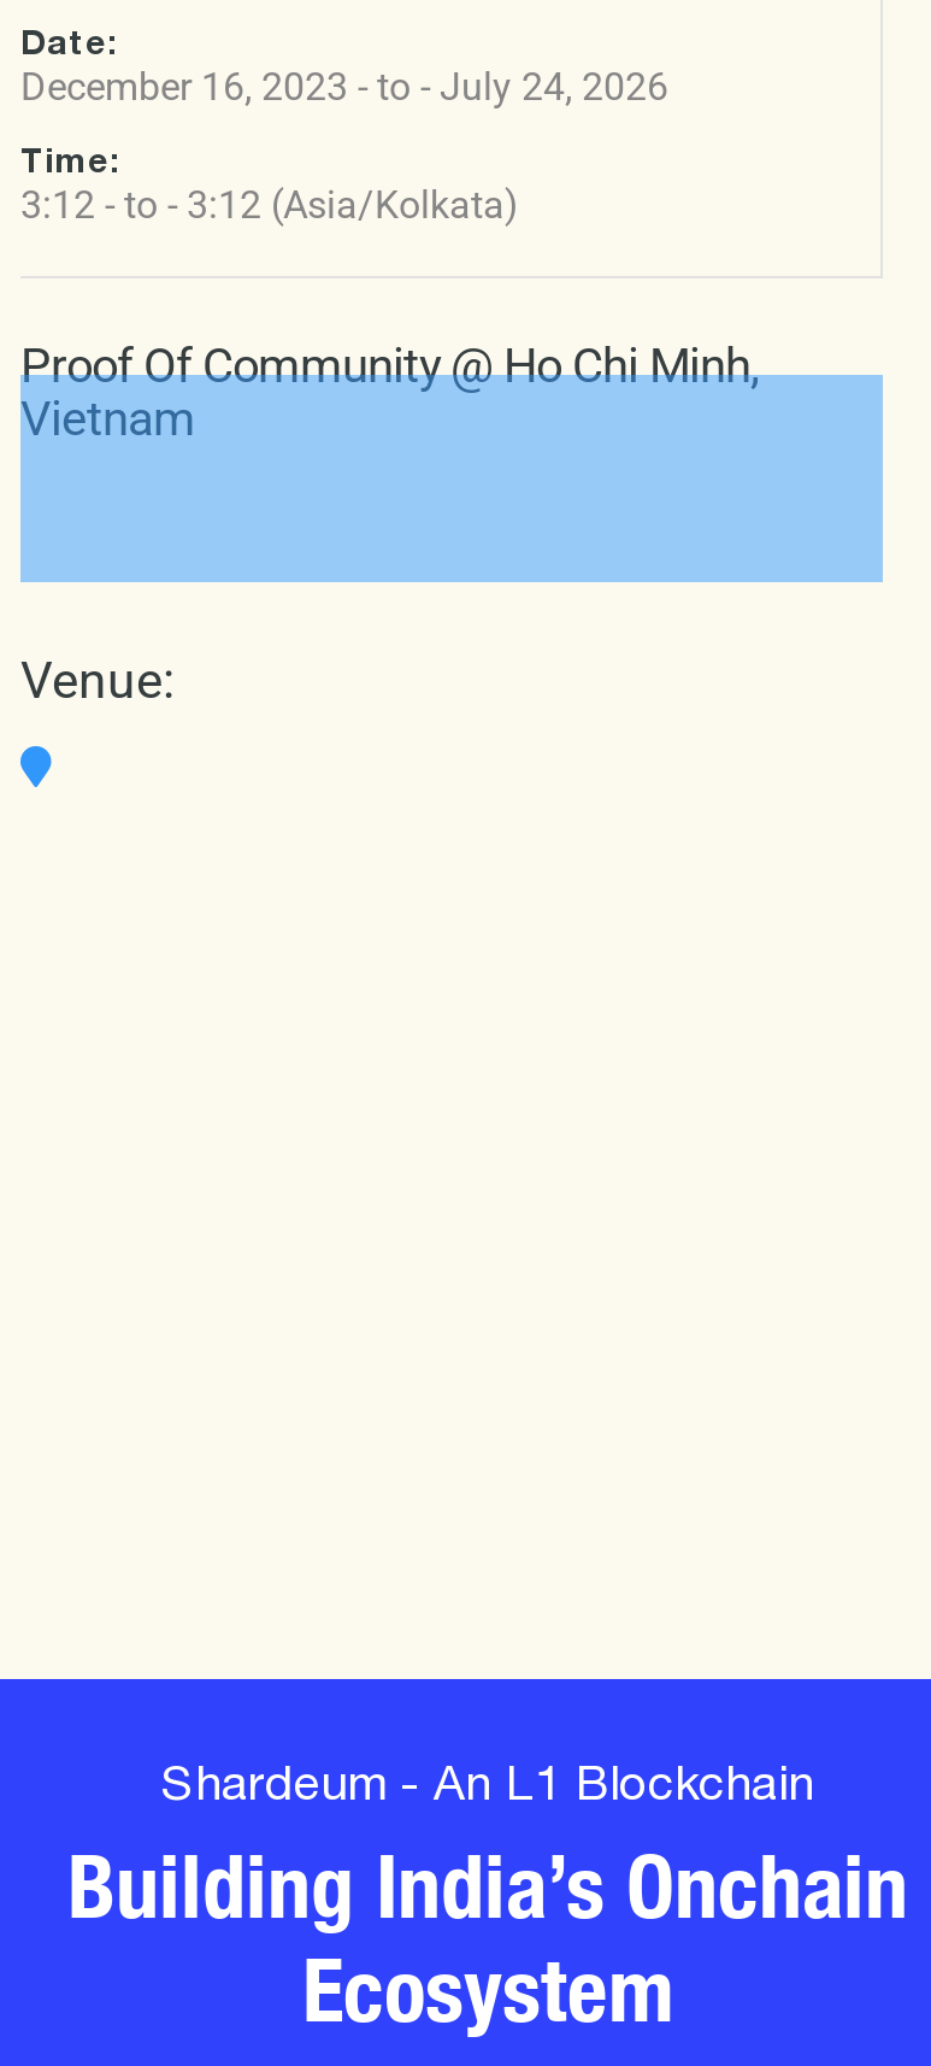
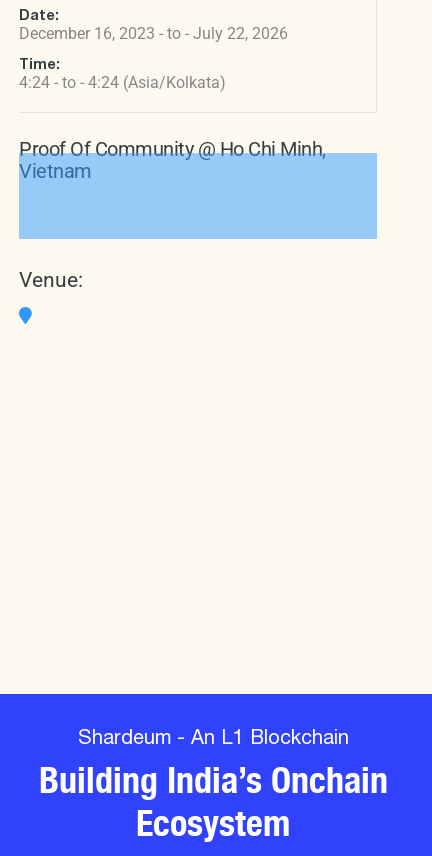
[20,64,668,110] December 16, 2023 - to - July 24, 2026 -> [19,24,288,43] December 16, 2023 - to - July 22, 2026
[20,182,519,228] 3:12 - to - 3:12 (Asia/Kolkata) -> [19,73,226,92] 4:24 - to - 4:24 (Asia/Kolkata)

